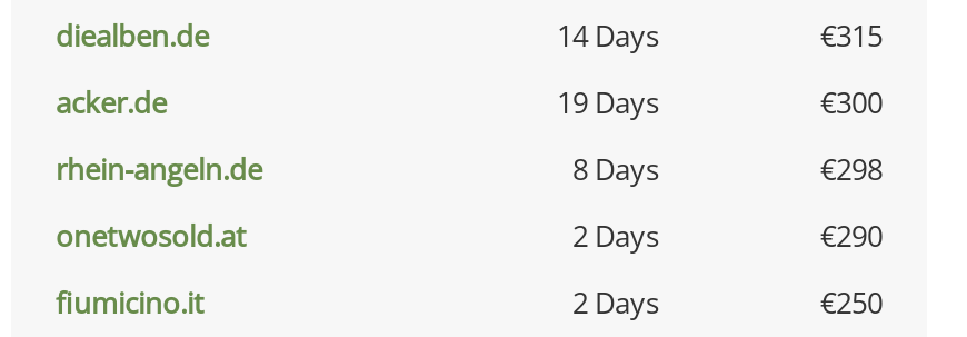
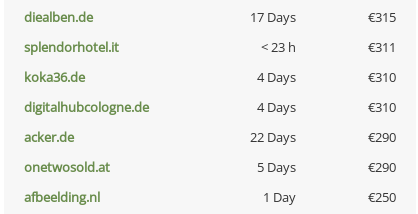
[557,16,659,56] 14 Days -> [249,8,295,26] 17 Days
none -> [24,38,396,116] splendorhotel.it | < 23 h | €311 | koka36.de | 4 Days | €310 | digitalhubcologne.de | 4 Days | €310
[56,82,883,256] 19 Days | €300 | rhein-angeln.de | 8 Days | €298 | 2 Days -> [249,128,295,146] 22 Days
moved [56,82,167,122] -> [24,128,74,146]: acker.de
moved [56,216,247,256] -> [24,158,110,176]: onetwosold.at
[56,283,659,323] fiumicino.it | 2 Days -> [24,158,396,206] 5 Days | €290 | afbeelding.nl | 1 Day

